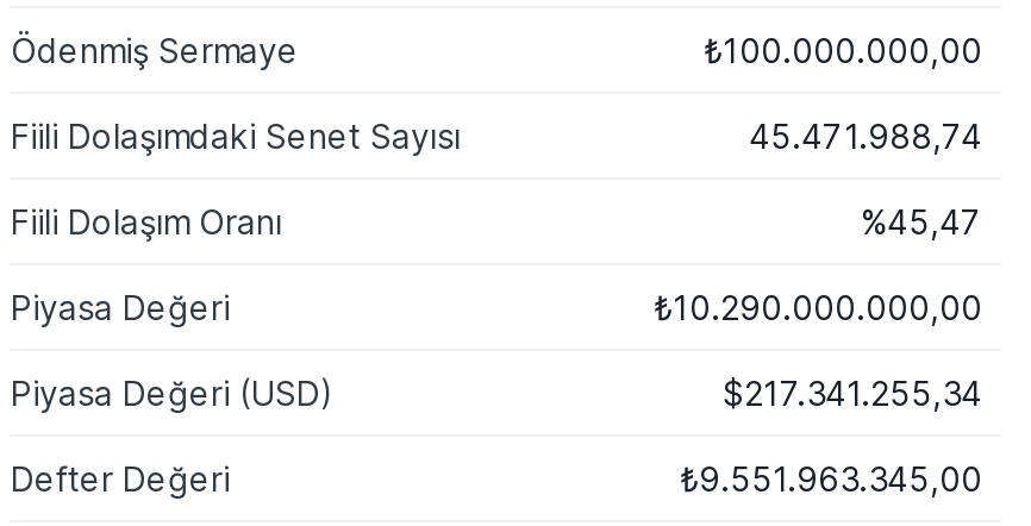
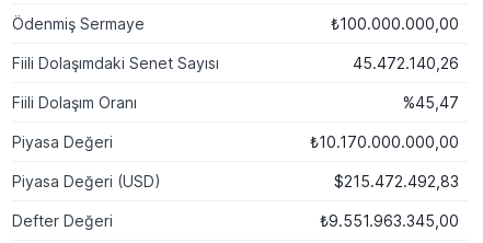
[749,115,982,156] 45.471.988,74 -> [353,54,459,72] 45.472.140,26
[654,287,982,327] ₺10.290.000.000,00 -> [310,132,459,151] ₺10.170.000.000,00
[723,372,982,413] $217.341.255,34 -> [334,172,459,190] $215.472.492,83

